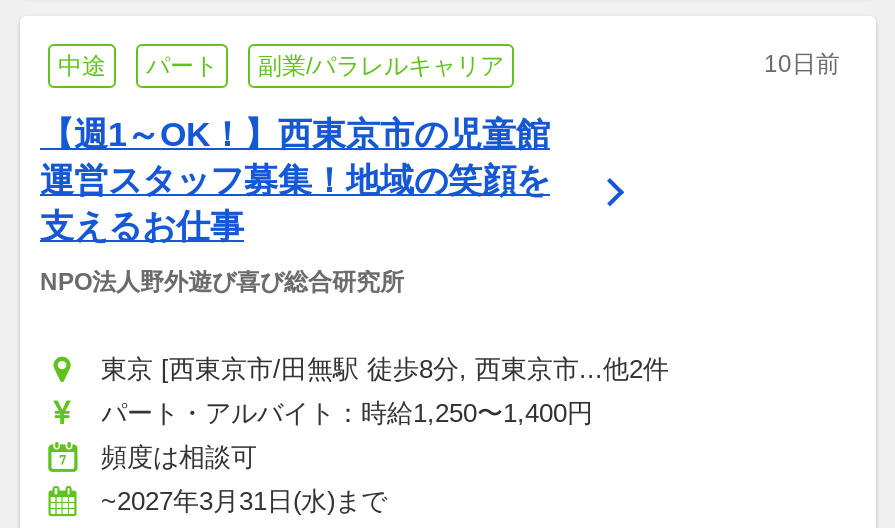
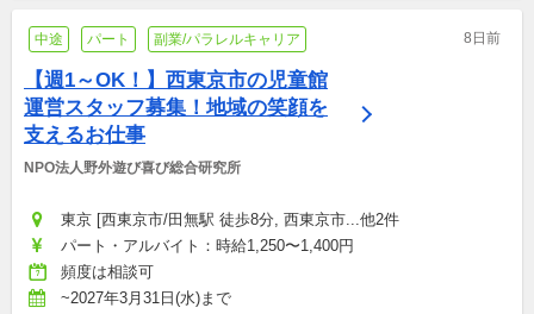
[764,50,840,78] 10日前 -> [464,30,501,46] 8日前

